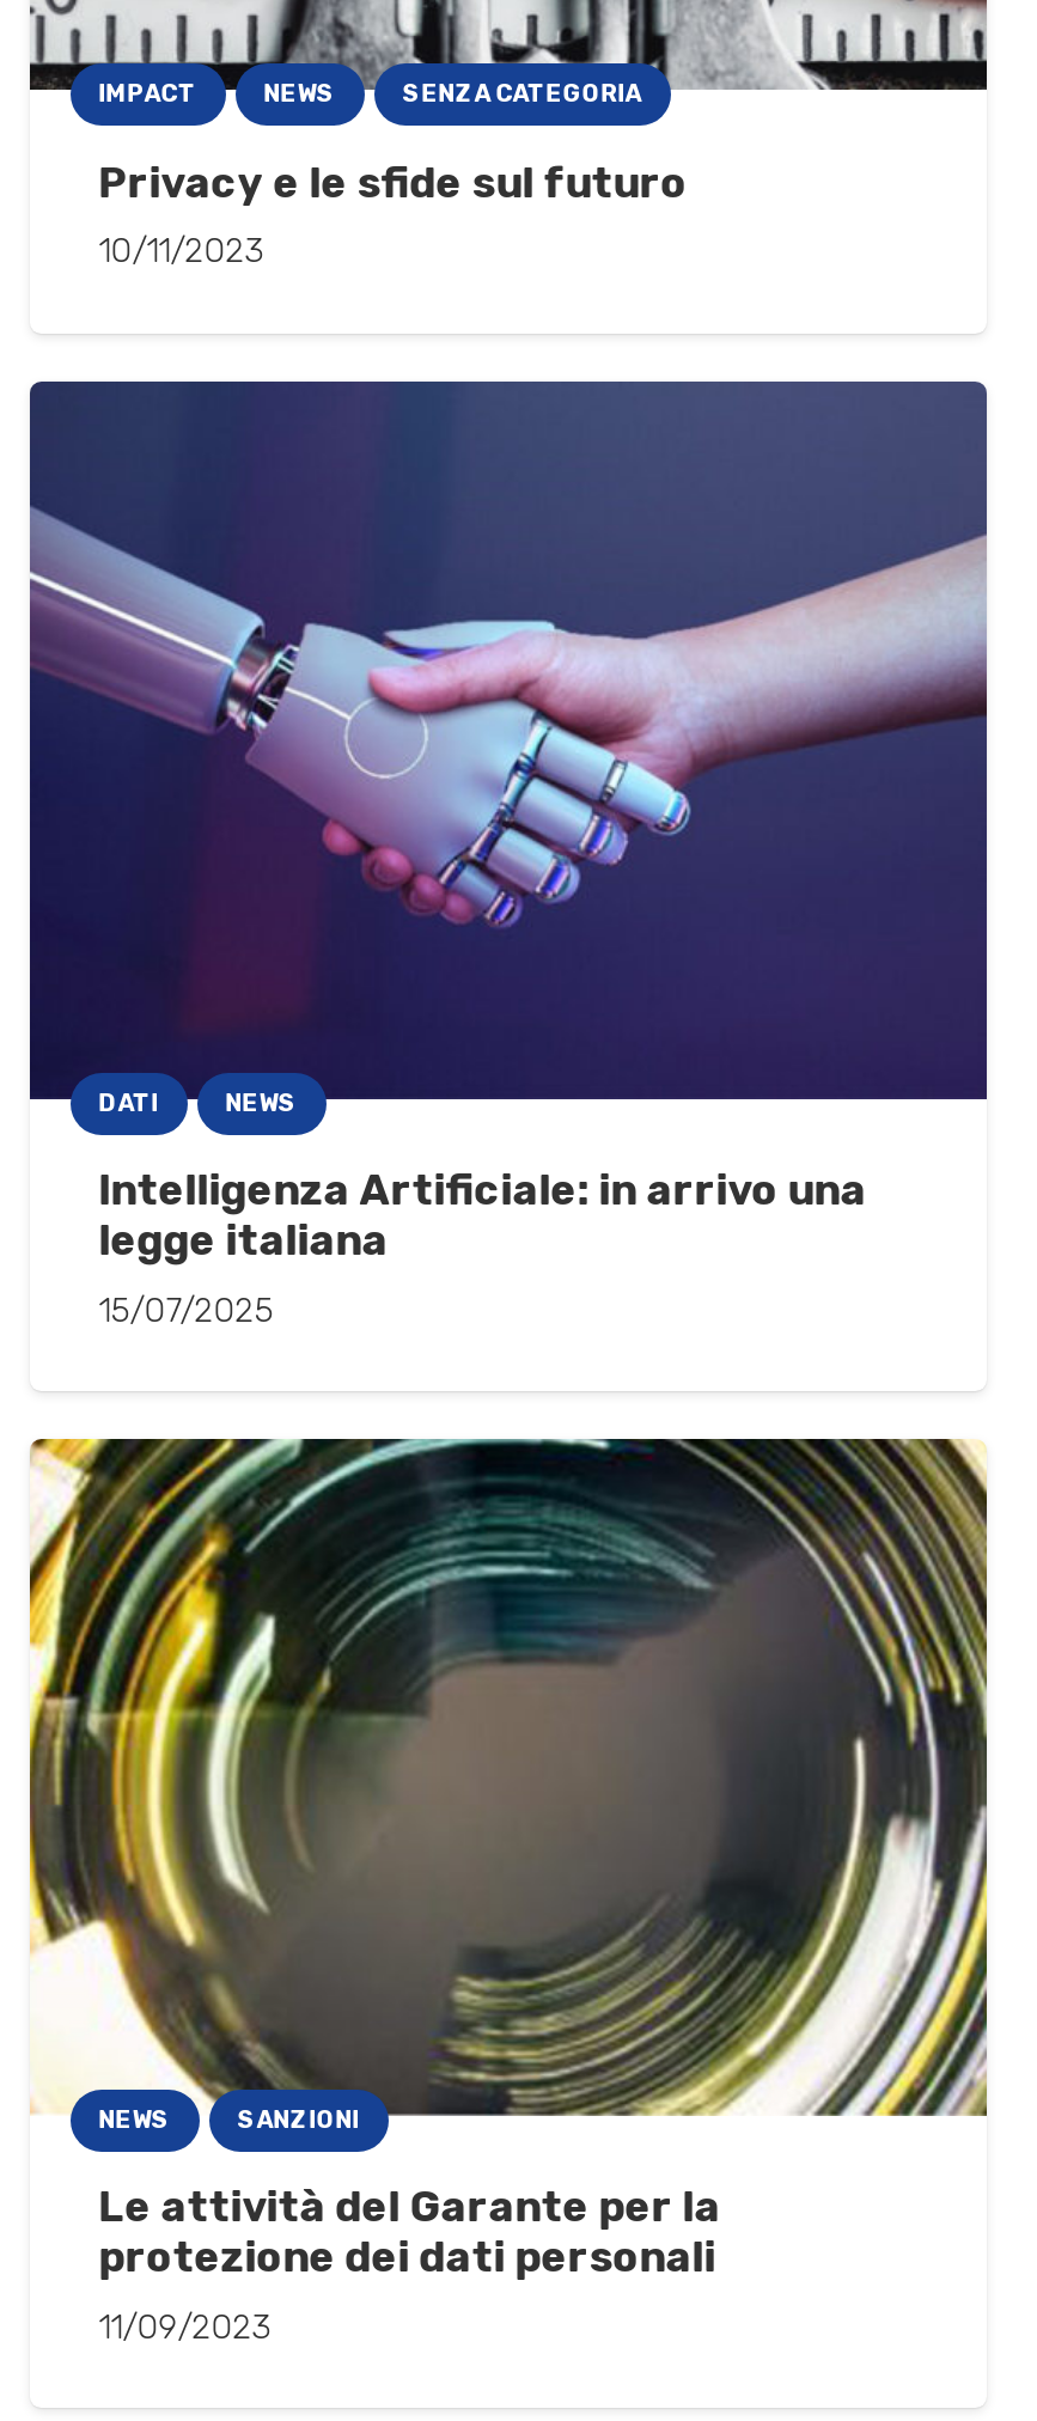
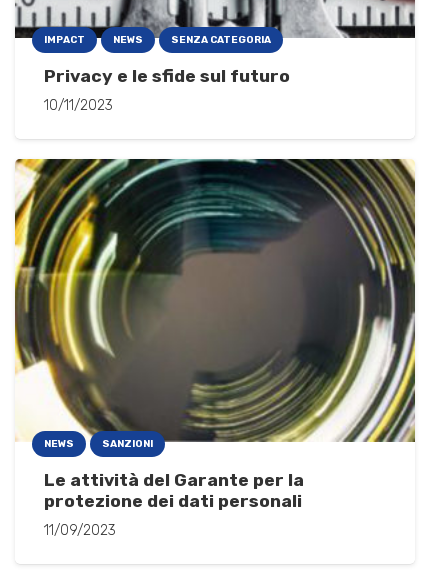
[28,378,987,1331] [image] | DATI | NEWS | Intelligenza Artificiale: in arrivo una | legge italiana | 15/07/2025 -> none

